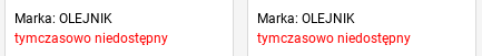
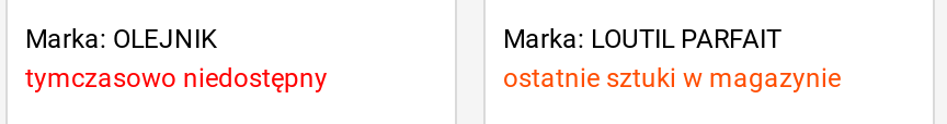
[257,11,411,46] Marka: OLEJNIK | tymczasowo niedostępny -> [503,23,841,93] Marka: LOUTIL PARFAIT | ostatnie sztuki w magazynie

